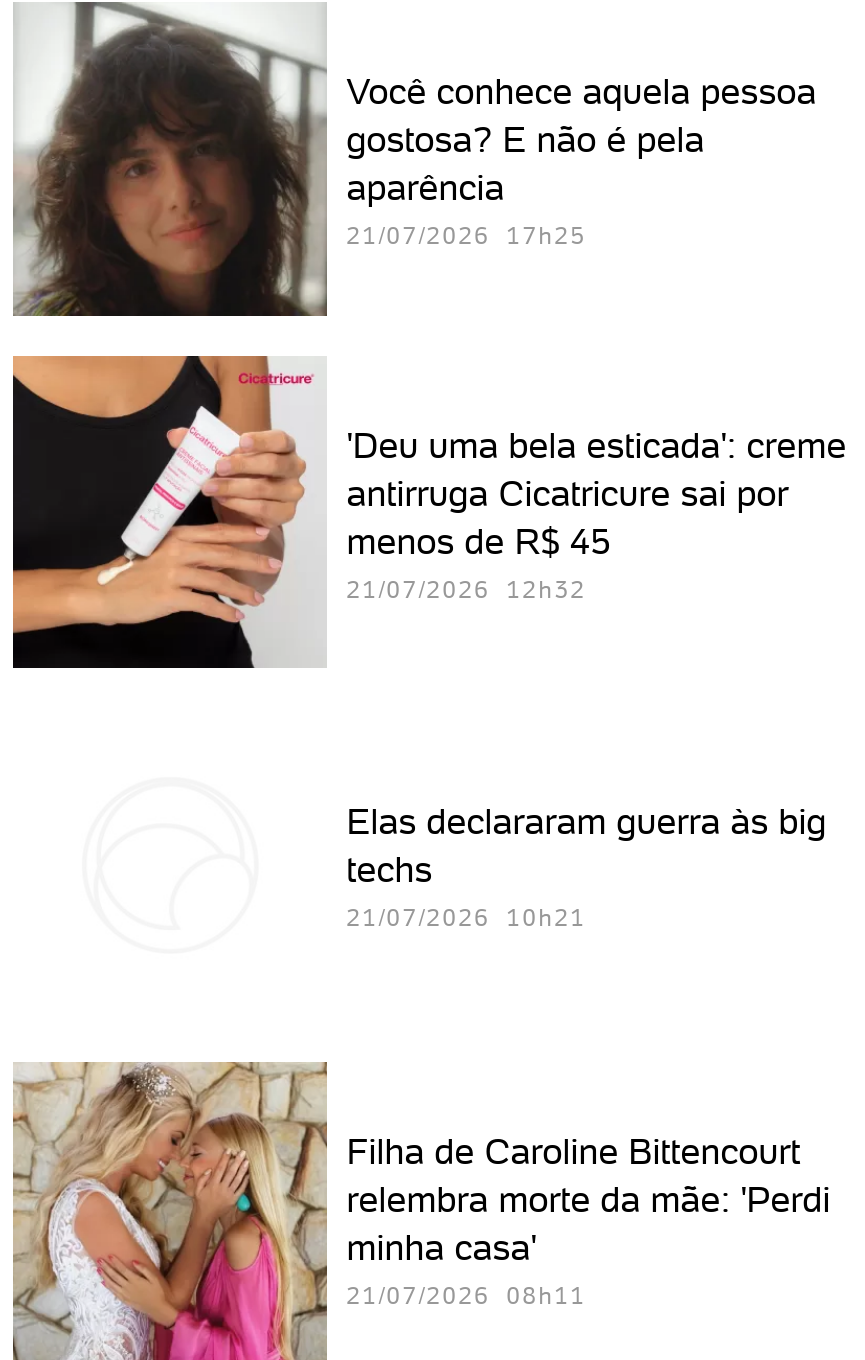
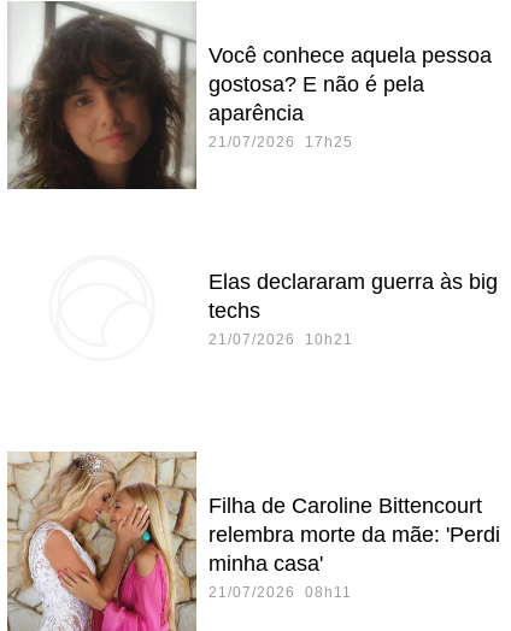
[11,354,847,670] [image] | 'Deu uma bela esticada': creme | antirruga Cicatricure sai por | menos de R$ 45 | 21/07/2026 12h32 -> none
moved [347,800,827,932] -> [208,270,498,348]: Elas declararam guerra às big | techs | 21/07/2026 10h21

